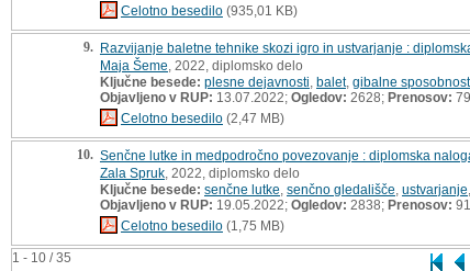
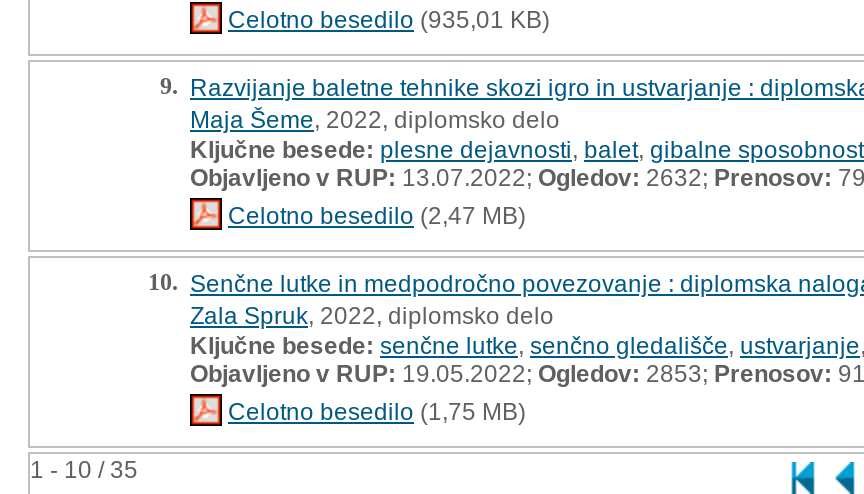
[100,89,470,105] Objavljeno v RUP:13.07.2022;Ogledov: 2628;Prenosov:79 -> [190,163,864,191] Objavljeno v RUP:13.07.2022;Ogledov: 2632;Prenosov:79
[100,197,470,212] Objavljeno v RUP:19.05.2022;Ogledov:2838;Prenosov:91 -> [190,359,864,387] Objavljeno v RUP:19.05.2022;Ogledov:2853;Prenosov:91

